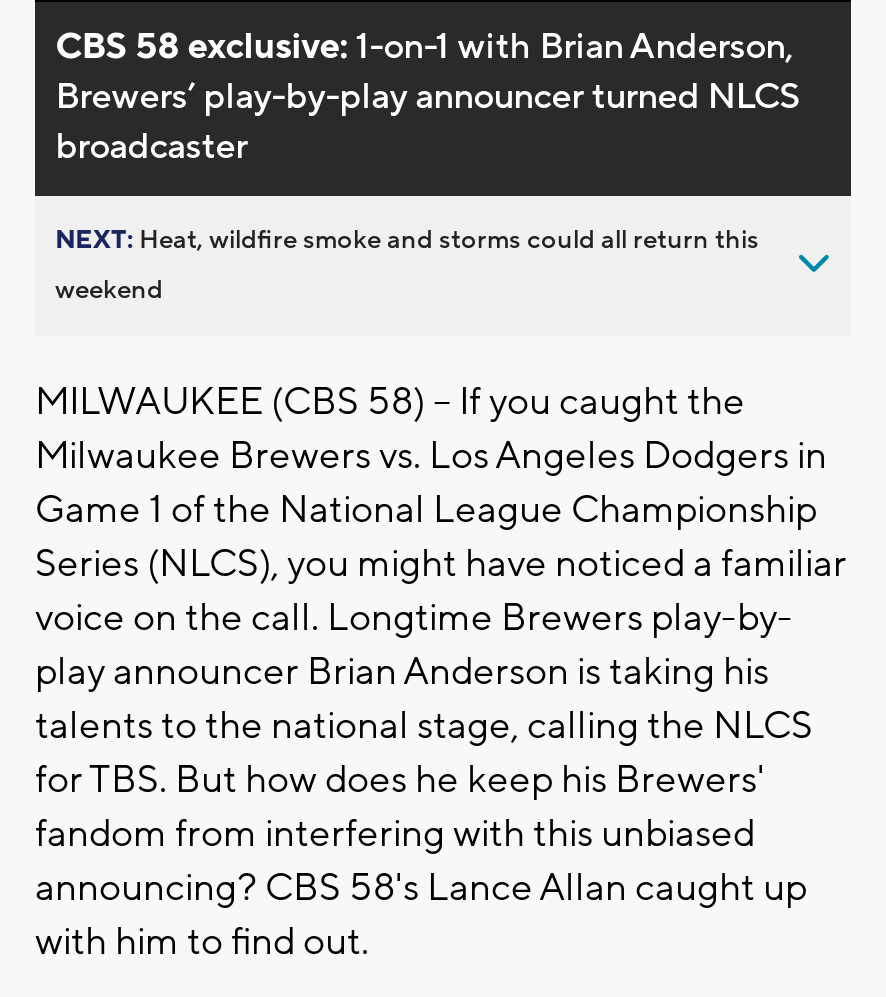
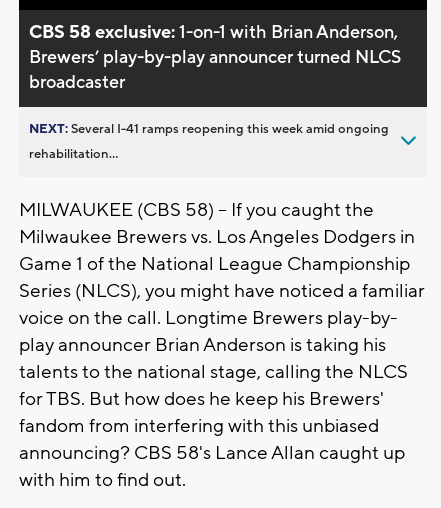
[55,224,759,256] NEXT: Heat, wildfire smoke and storms could all return this -> [29,121,389,137] NEXT: Several I-41 ramps reopening this week amid ongoing
[55,274,163,306] weekend -> [29,146,118,162] rehabilitation...

